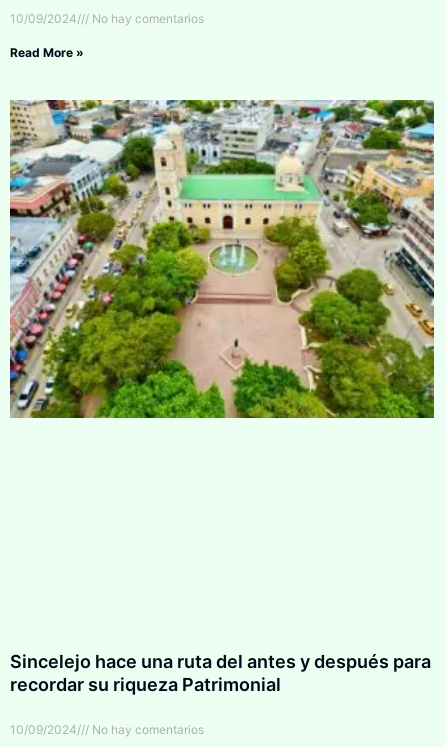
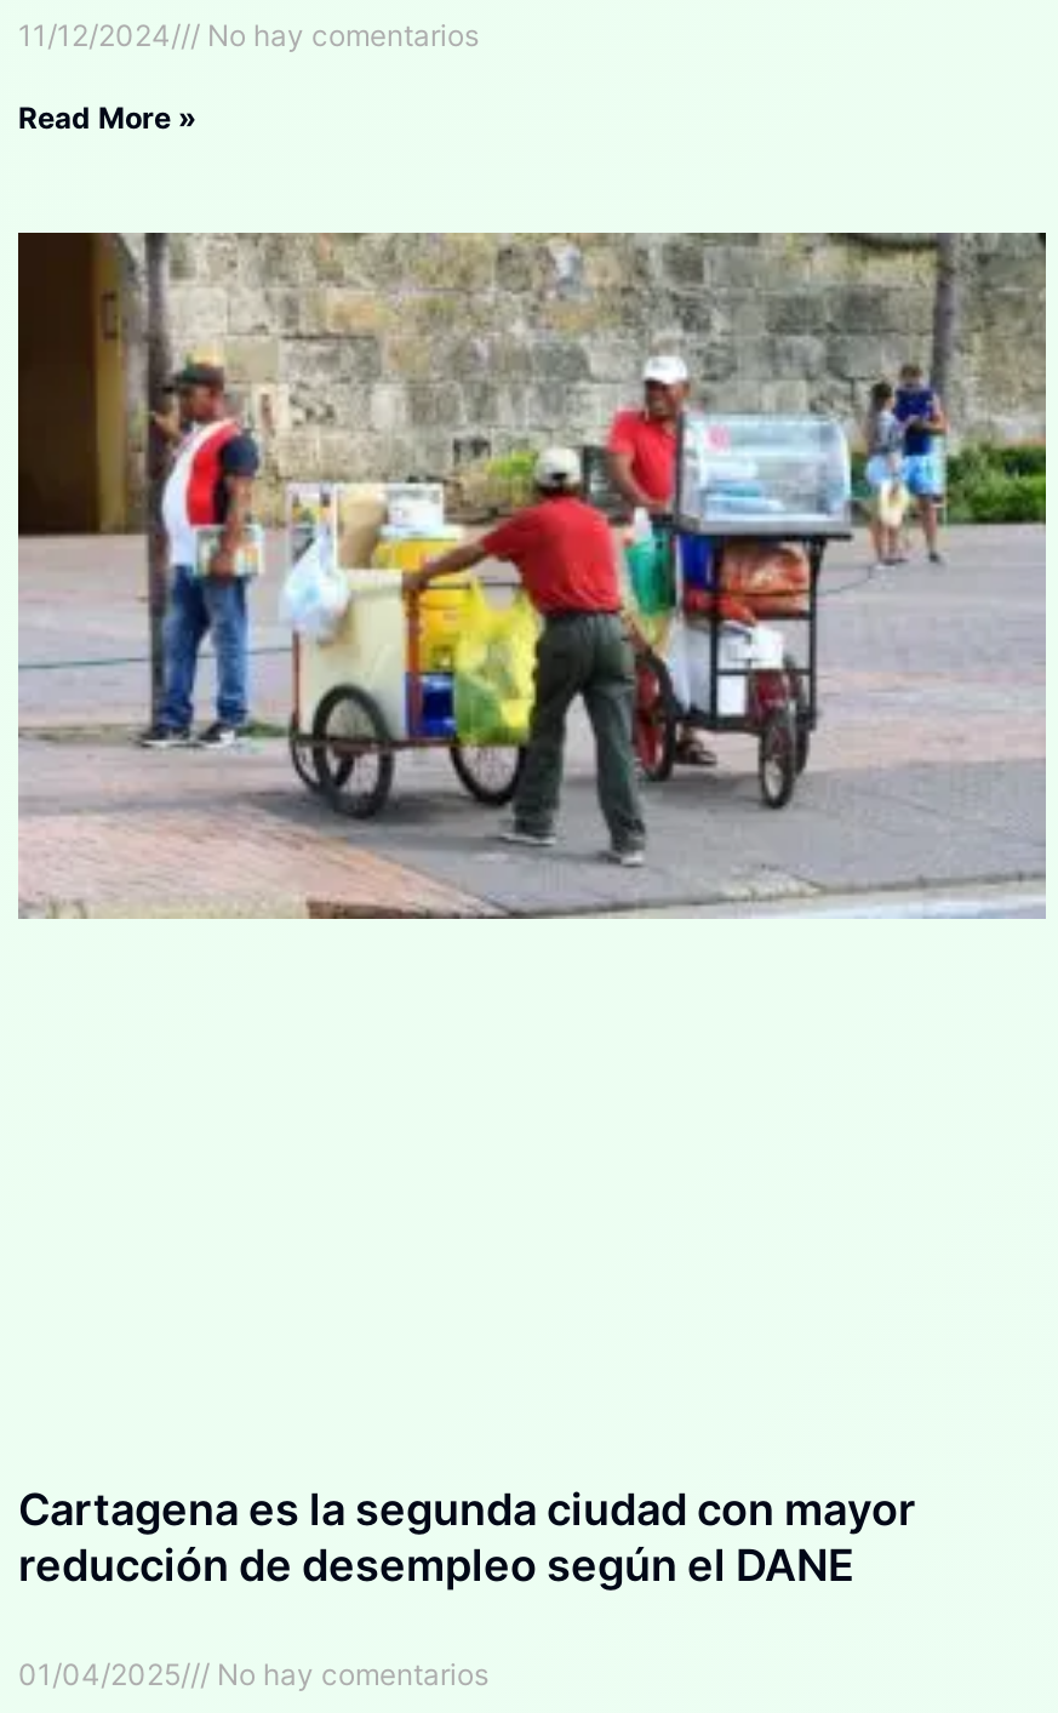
[10,11,204,26] 10/09/2024 No hay comentarios -> [18,18,479,54] 11/12/2024 No hay comentarios
[9,99,435,419] [image] -> [16,230,1046,921] [image]
[10,651,431,695] Sincelejo hace una ruta del antes y después para | recordar su riqueza Patrimonial -> [18,1484,915,1590] Cartagena es la segunda ciudad con mayor | reducción de desempleo según el DANE
[10,722,204,737] 10/09/2024 No hay comentarios -> [18,1656,488,1692] 01/04/2025 No hay comentarios

